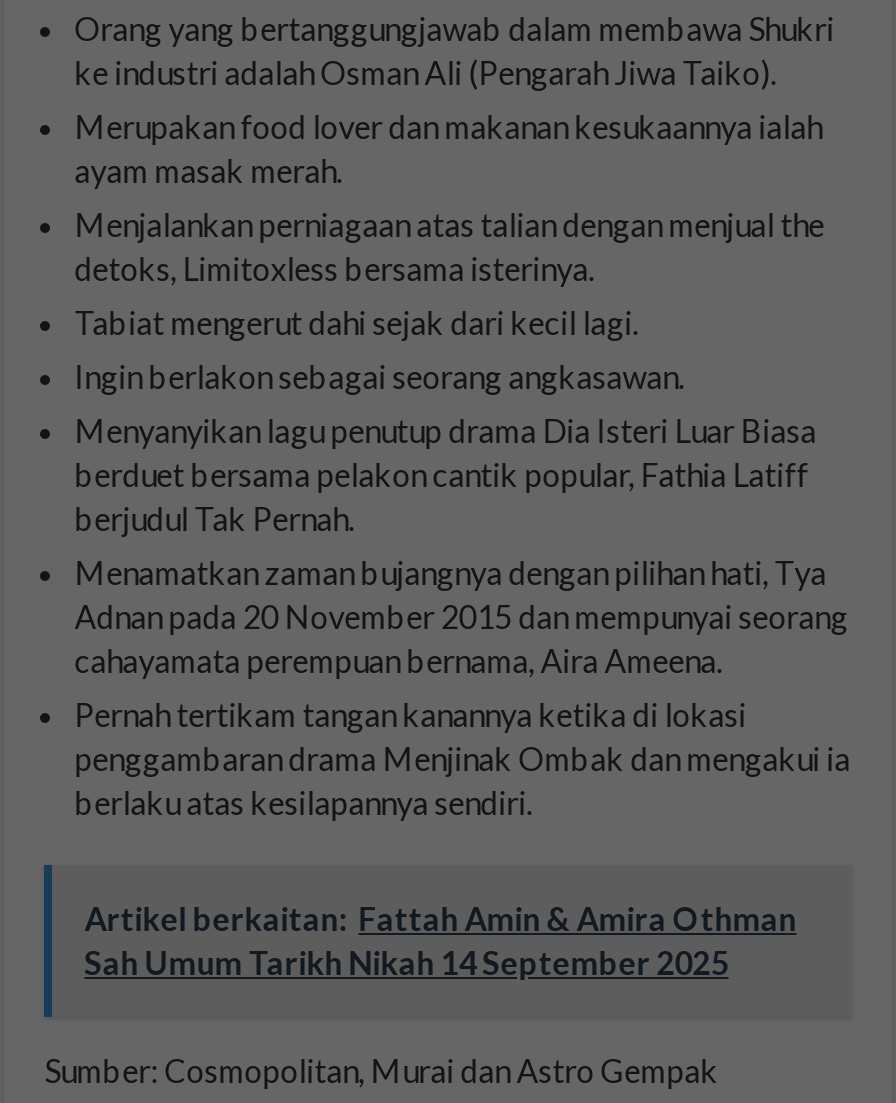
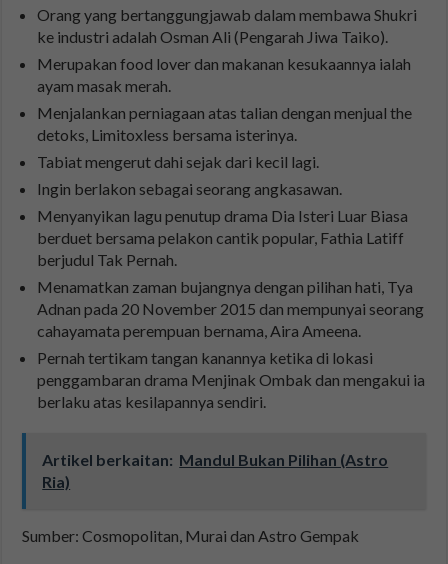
[84,900,796,982] Artikel berkaitan: Fattah Amin & Amira Othman | Sah Umum Tarikh Nikah 14 September 2025 -> [42,450,388,491] Artikel berkaitan: Mandul Bukan Pilihan (Astro | Ria)

